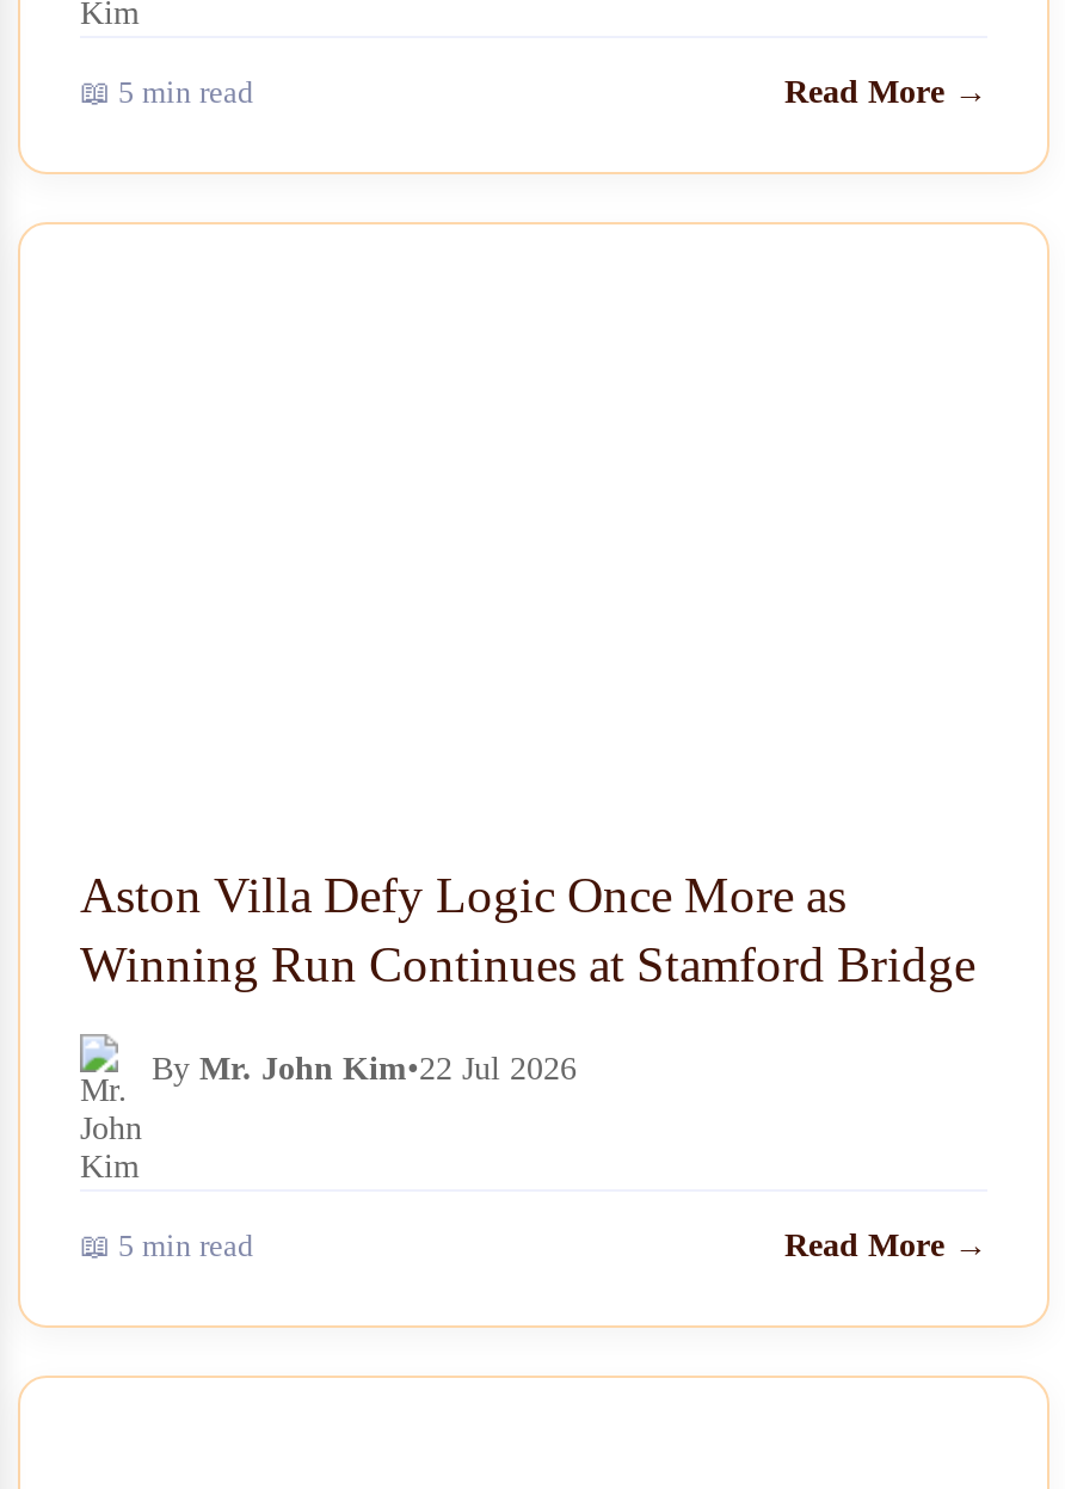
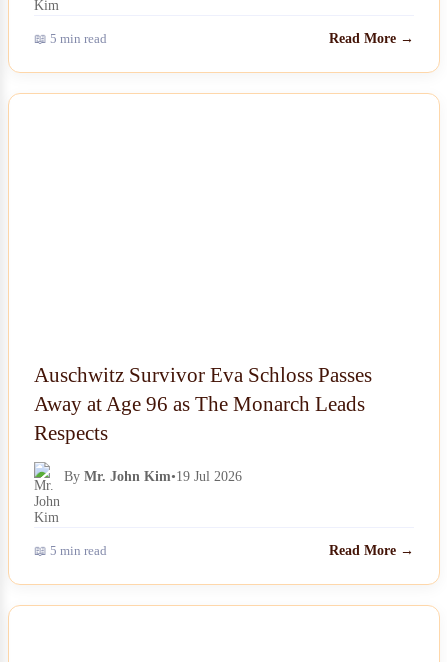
[80,866,975,990] Aston Villa Defy Logic Once More as | Winning Run Continues at Stamford Bridge -> [34,363,372,444] Auschwitz Survivor Eva Schloss Passes | Away at Age 96 as The Monarch Leads | Respects
[152,1050,577,1086] By Mr. John Kim•22 Jul 2026 -> [64,469,242,484] By Mr. John Kim•19 Jul 2026

